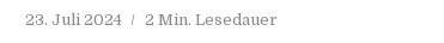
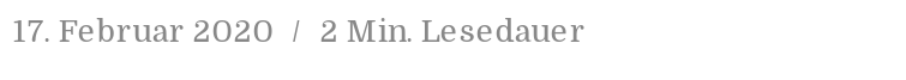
[25,11,277,29] 23. Juli 2024 2 Min. Lesedauer -> [13,13,586,49] 17. Februar 2020 2 Min. Lesedauer

